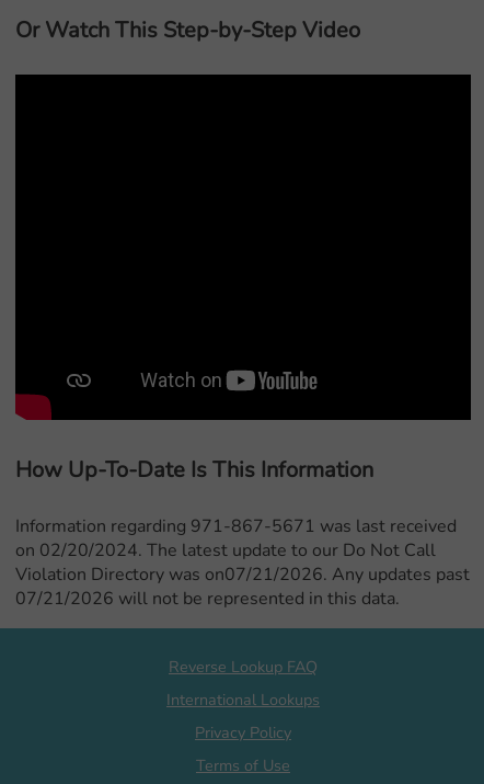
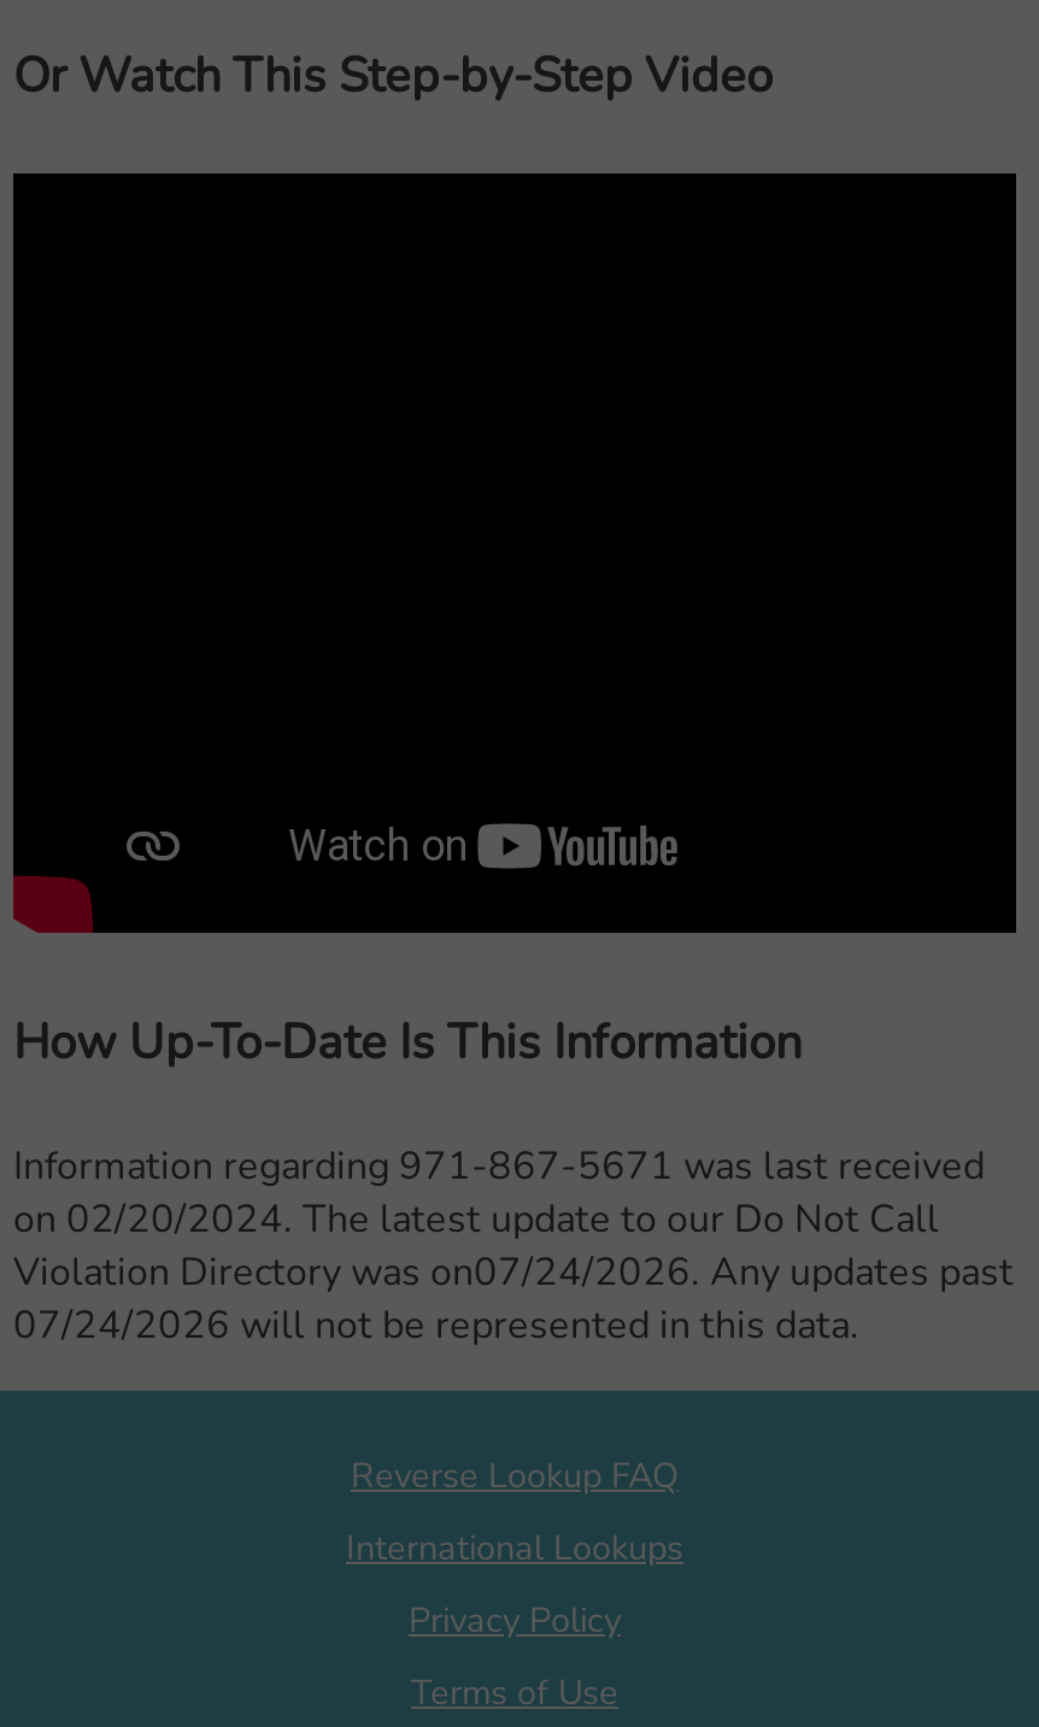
[15,563,470,587] Violation Directory was on07/21/2026. Any updates past -> [13,1246,1014,1299] Violation Directory was on07/24/2026. Any updates past
[15,587,400,611] 07/21/2026 will not be represented in this data. -> [13,1299,859,1352] 07/24/2026 will not be represented in this data.

